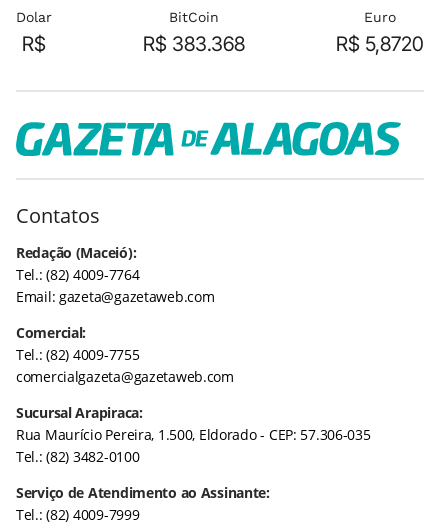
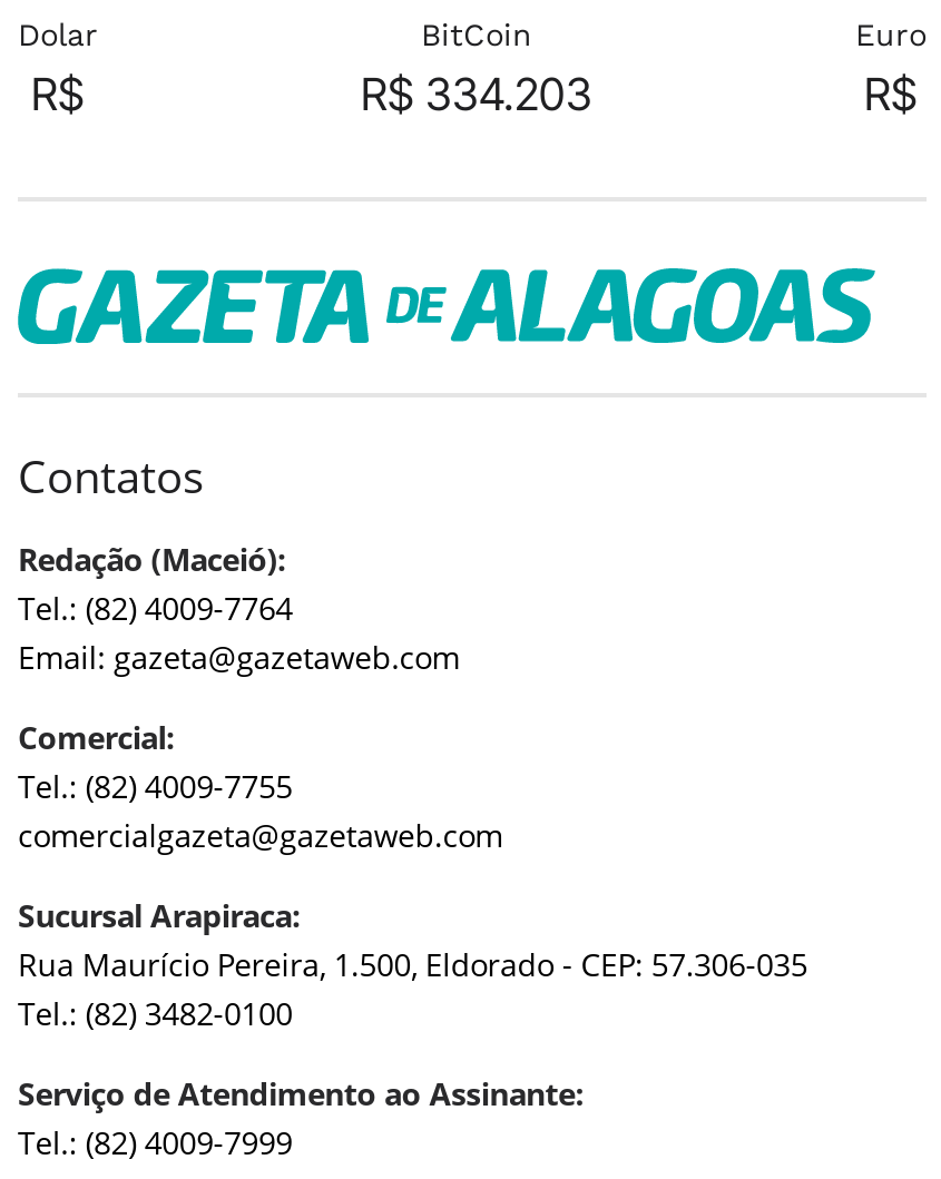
[143,32,245,56] R$ 383.368 -> [361,68,592,121] R$ 334.203
[336,32,424,56] R$ 5,8720 -> [864,68,918,121] R$

